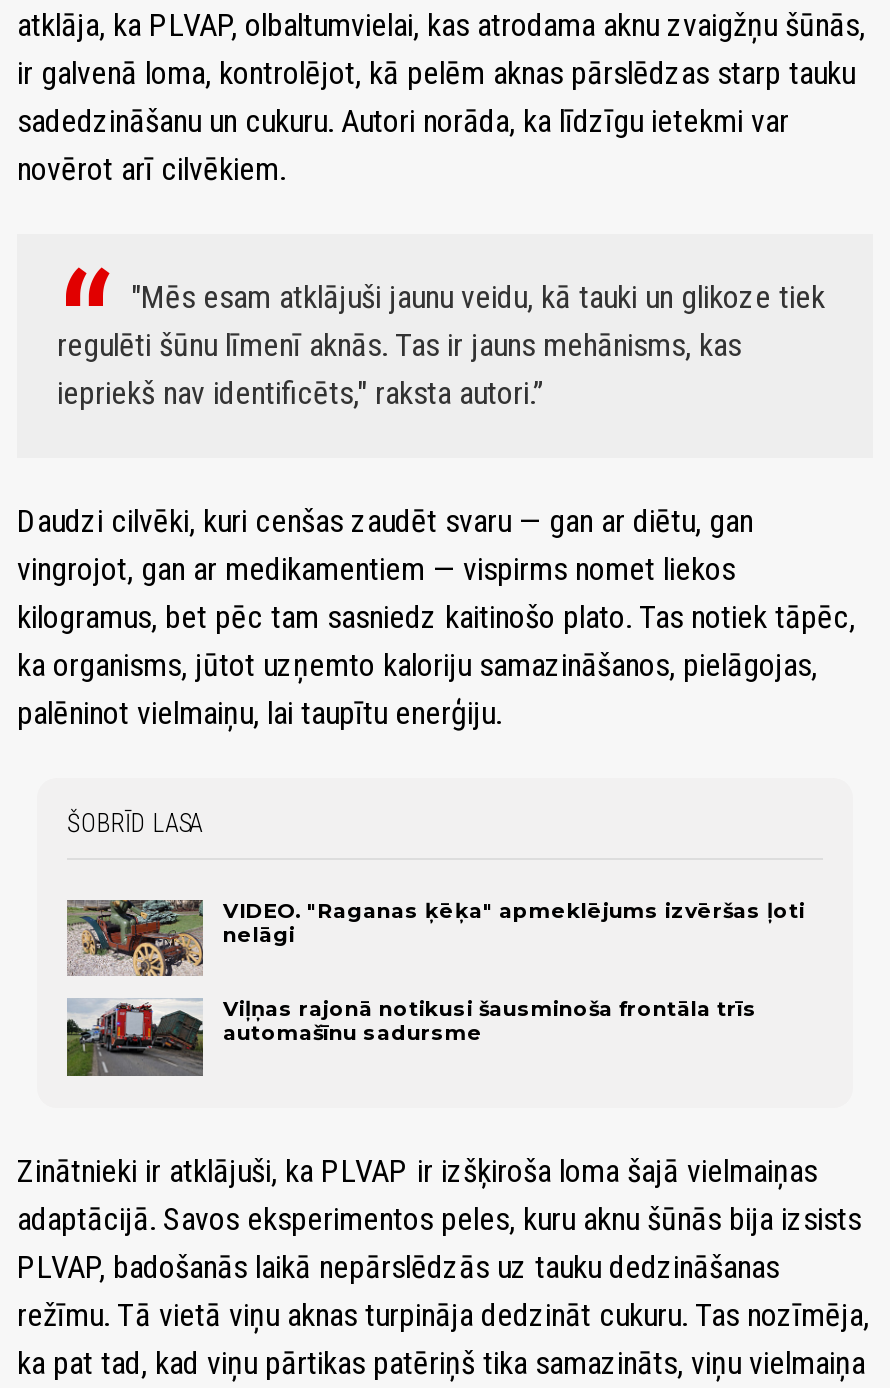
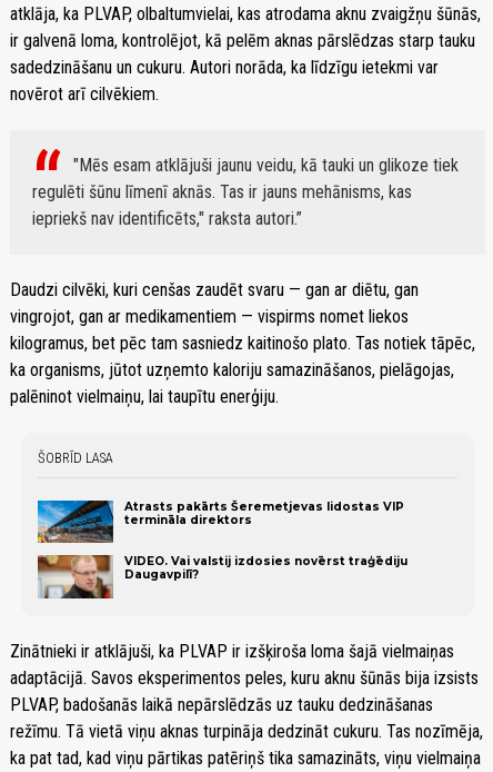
[65,898,805,976] [image] | VIDEO. "Raganas ķēķa" apmeklējums izvēršas ļoti | nelāgi -> [37,499,404,544] [image] | Atrasts pakārts Šeremetjevas lidostas VIP | termināla direktors
[65,996,757,1078] [image] | Viļņas rajonā notikusi šausminoša frontāla trīs | automašīnu sadursme -> [37,554,408,600] [image] | VIDEO. Vai valstij izdosies novērst traģēdiju | Daugavpilī?

